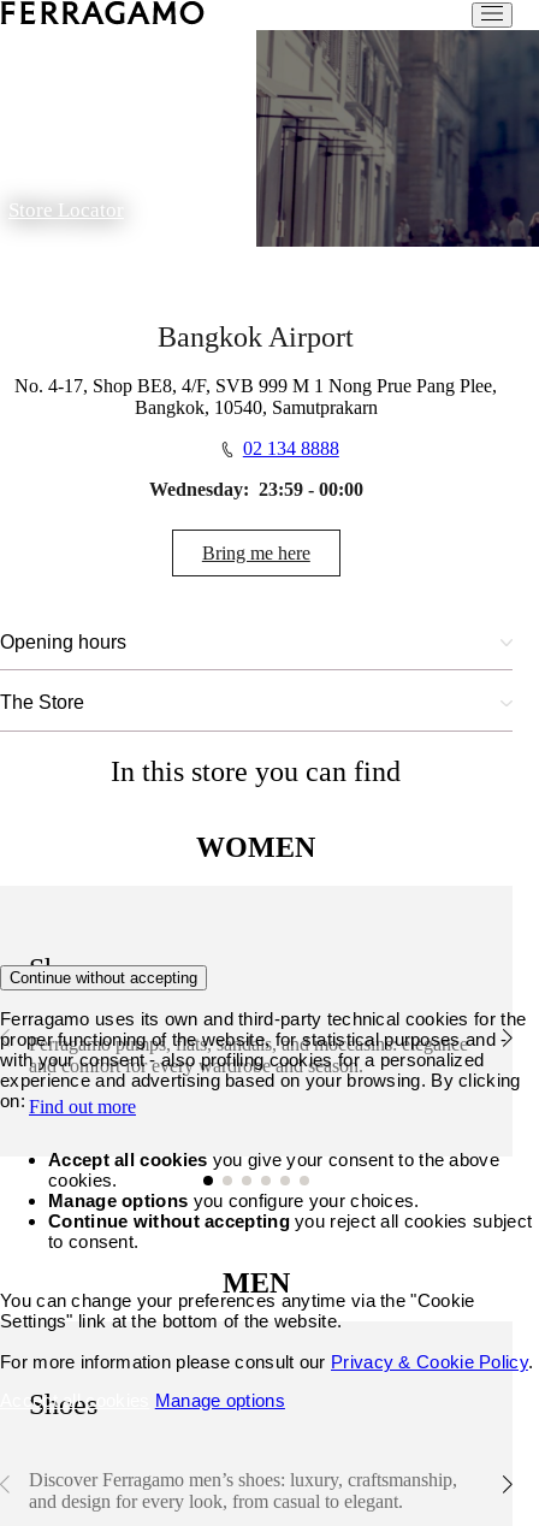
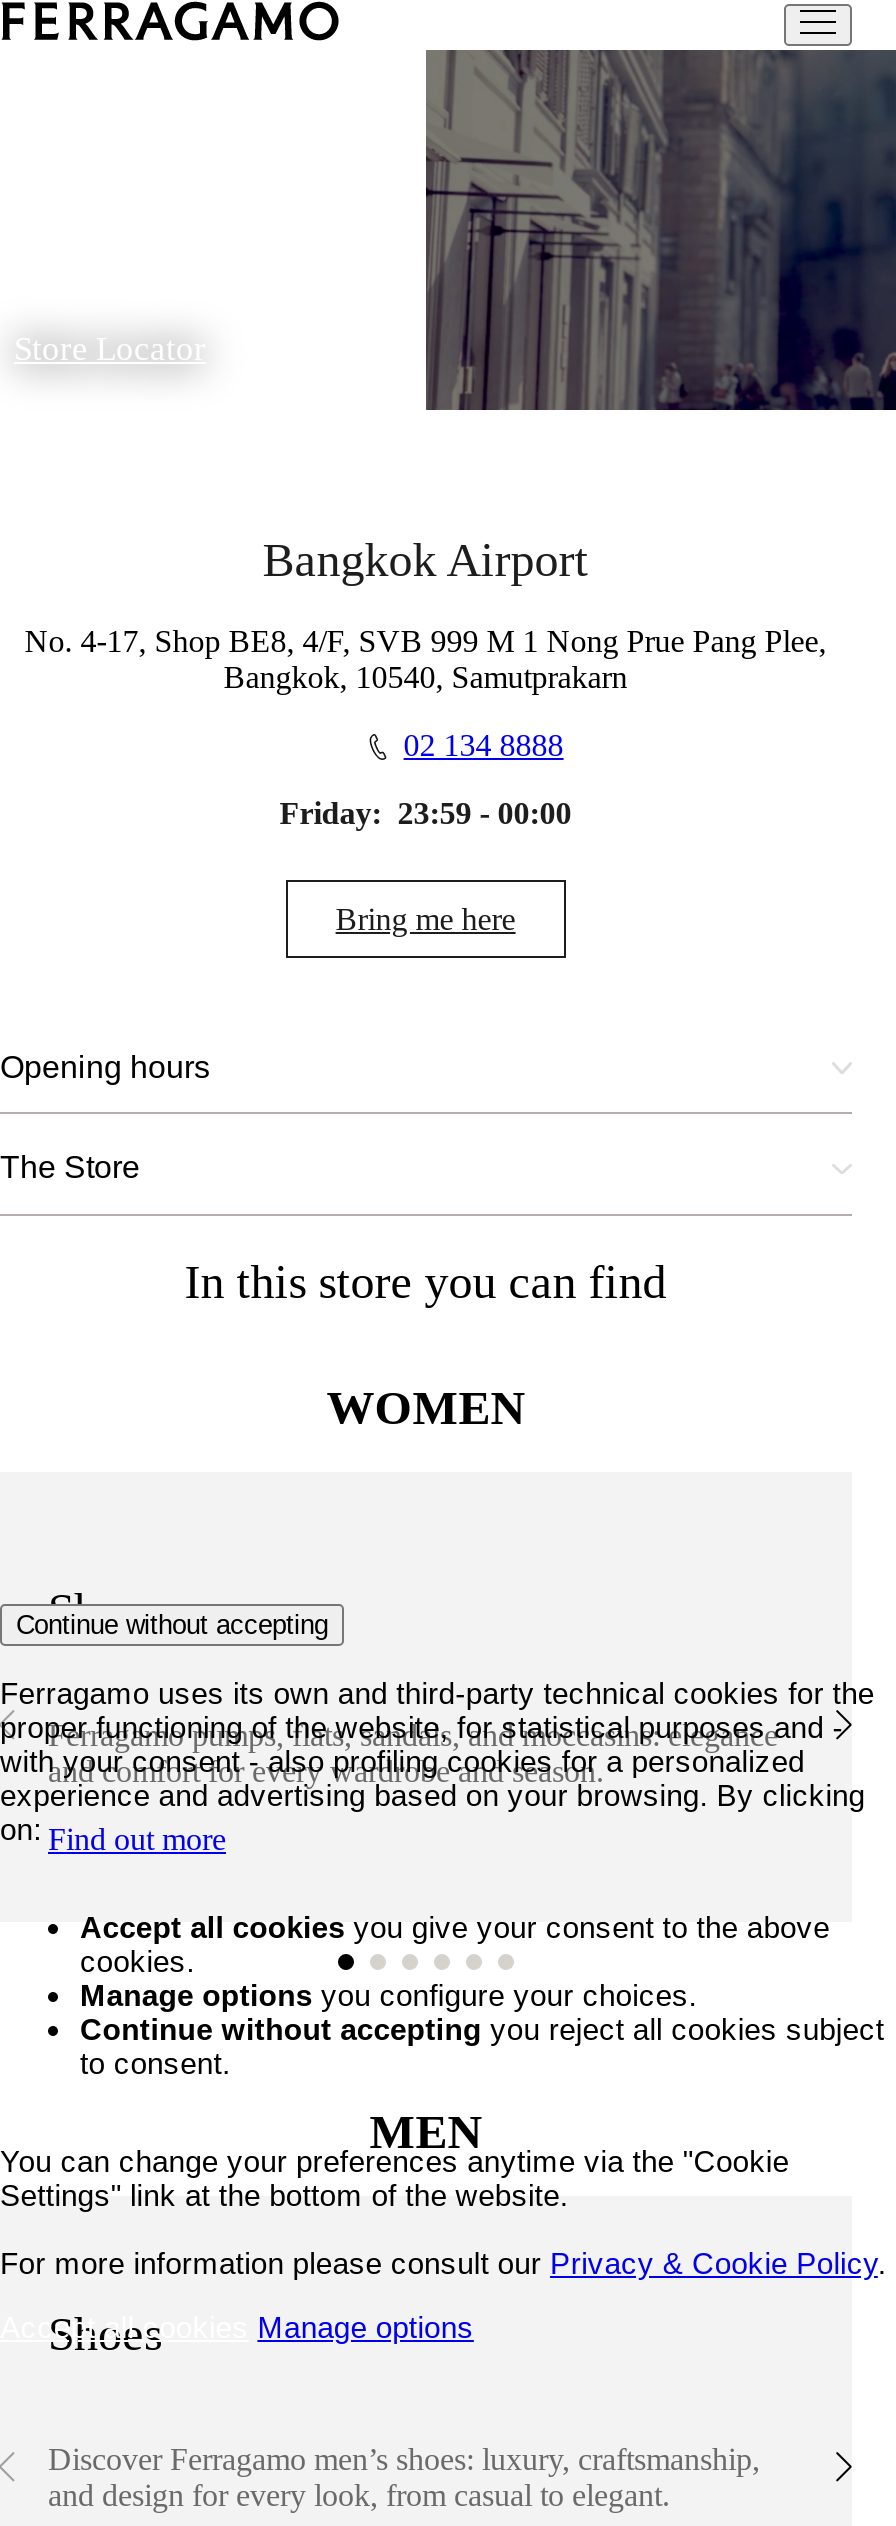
[149,479,363,500] Wednesday: 23:59 - 00:00 -> [280,796,572,830] Friday: 23:59 - 00:00

